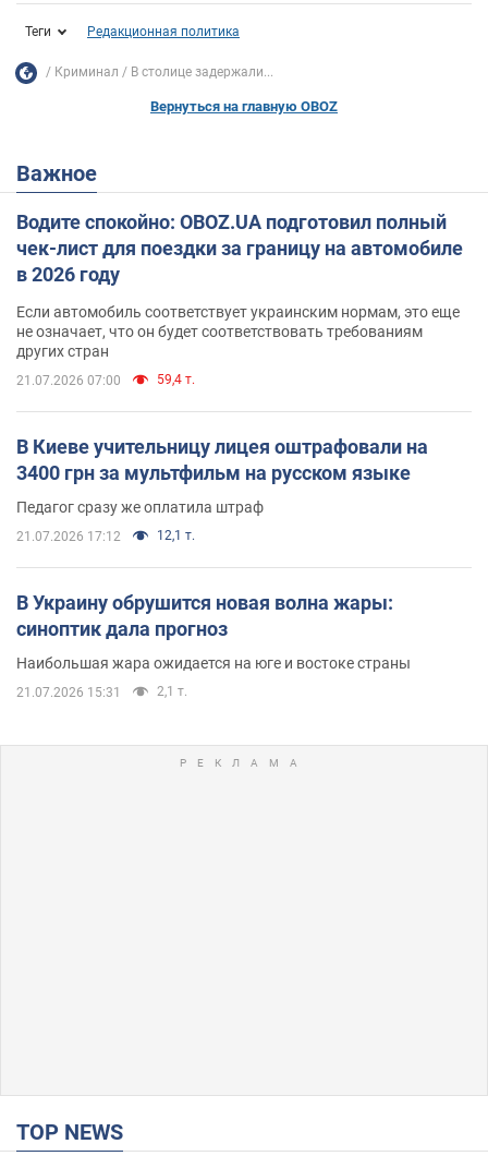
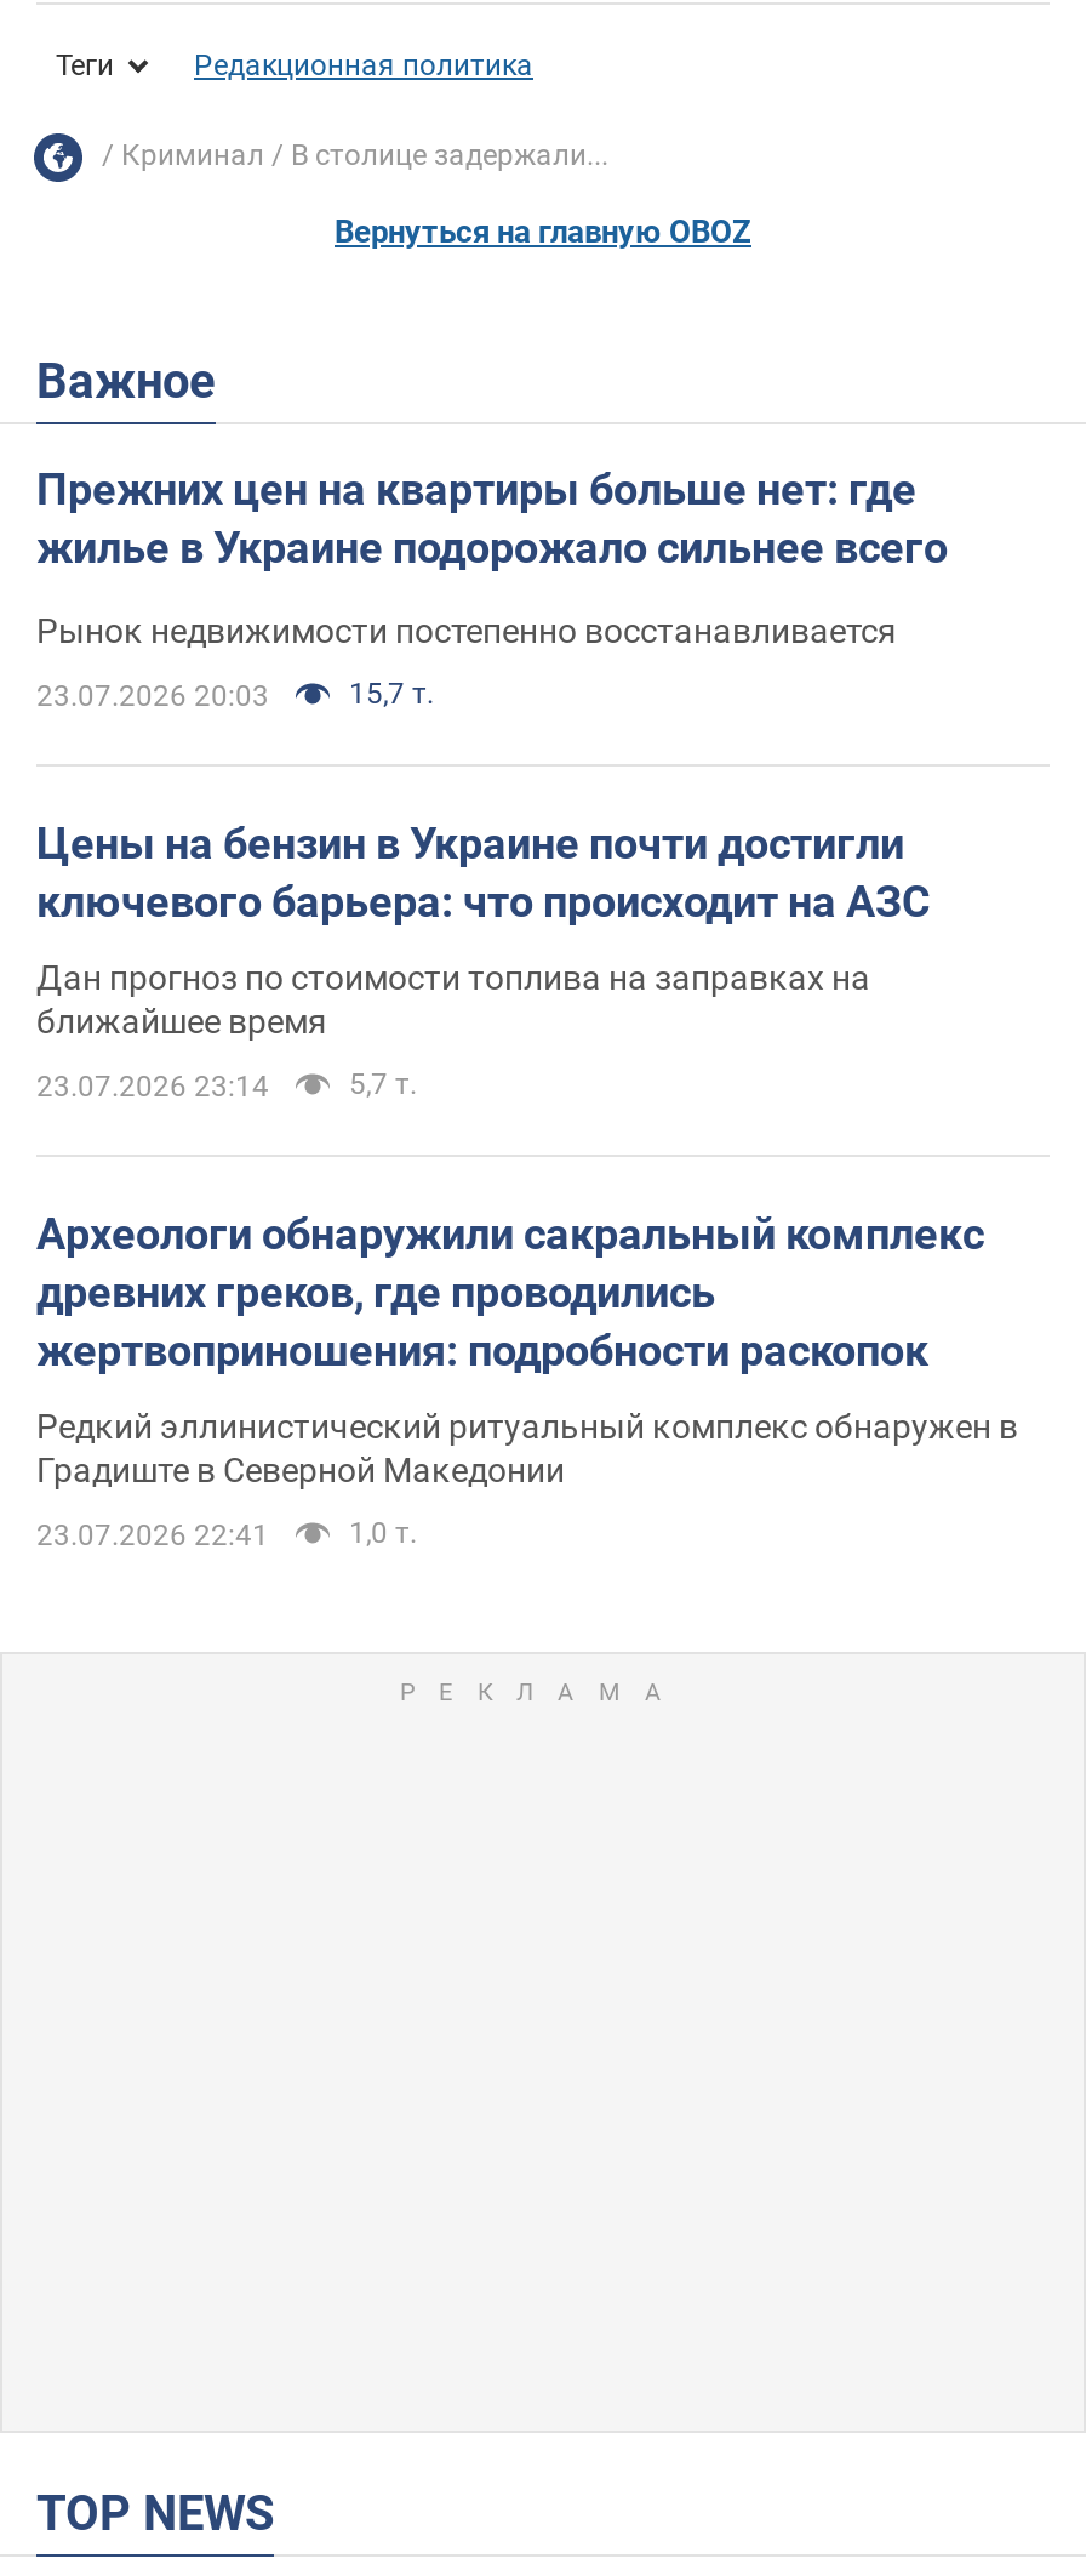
[16,210,463,286] Водите спокойно: OBOZ.UA подготовил полный | чек-лист для поездки за границу на автомобиле | в 2026 году -> [36,463,948,572] Прежних цен на квартиры больше нет: где | жилье в Украине подорожало сильнее всего
[16,303,460,360] Если автомобиль соответствует украинским нормам, это еще | не означает, что он будет соответствовать требованиям | других стран -> [36,611,897,650] Рынок недвижимости постепенно восстанавливается
[16,372,195,388] 21.07.2026 07:00 | 59,4 т. -> [36,676,434,713] 23.07.2026 20:03 | 15,7 т.
[16,435,428,484] В Киеве учительницу лицея оштрафовали на | 3400 грн за мультфильм на русском языке -> [36,817,931,926] Цены на бензин в Украине почти достигли | ключевого барьера: что происходит на АЗС
[16,498,264,516] Педагог сразу же оплатила штраф -> [36,958,870,1040] Дан прогноз по стоимости топлива на заправках на | ближайшее время
[16,528,195,544] 21.07.2026 17:12 | 12,1 т. -> [36,1067,417,1103] 23.07.2026 23:14 | 5,7 т.
[16,591,393,640] В Украину обрушится новая волна жары: | синоптик дала прогноз -> [36,1207,984,1375] Археологи обнаружили сакральный комплекс | древних греков, где проводились | жертвоприношения: подробности раскопок
[16,654,411,672] Наибольшая жара ожидается на юге и востоке страны -> [36,1406,1018,1489] Редкий эллинистический ритуальный комплекс обнаружен в | Градиште в Северной Македонии
[16,684,187,700] 21.07.2026 15:31 | 2,1 т. -> [36,1516,417,1552] 23.07.2026 22:41 | 1,0 т.

